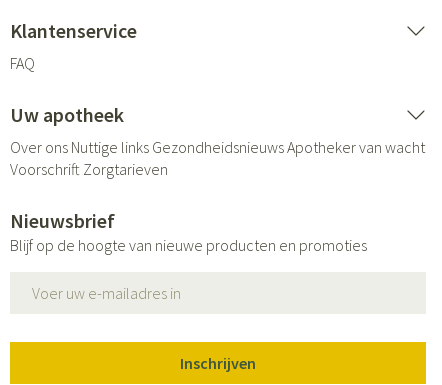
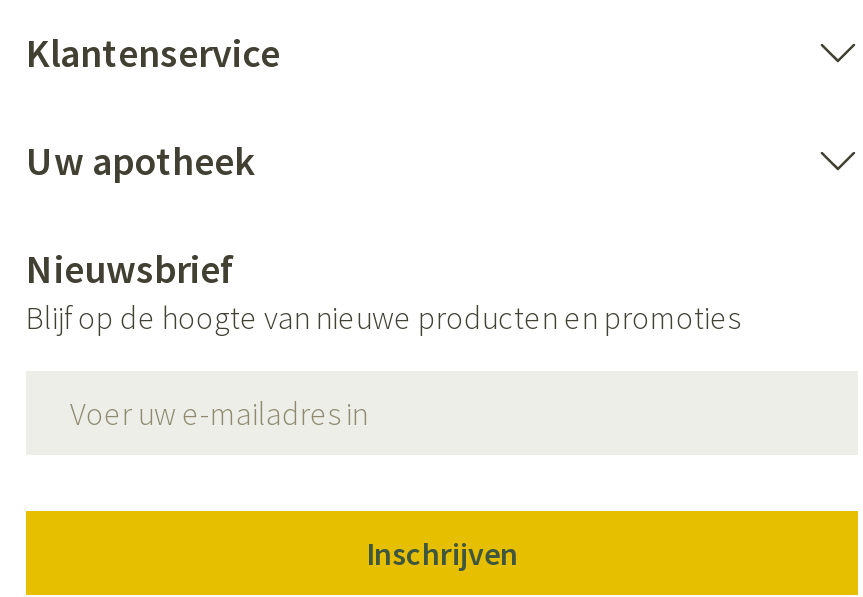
[10,53,35,73] FAQ -> none
[10,137,425,179] Over ons Nuttige links Gezondheidsnieuws Apotheker van wacht | Voorschrift Zorgtarieven -> none

